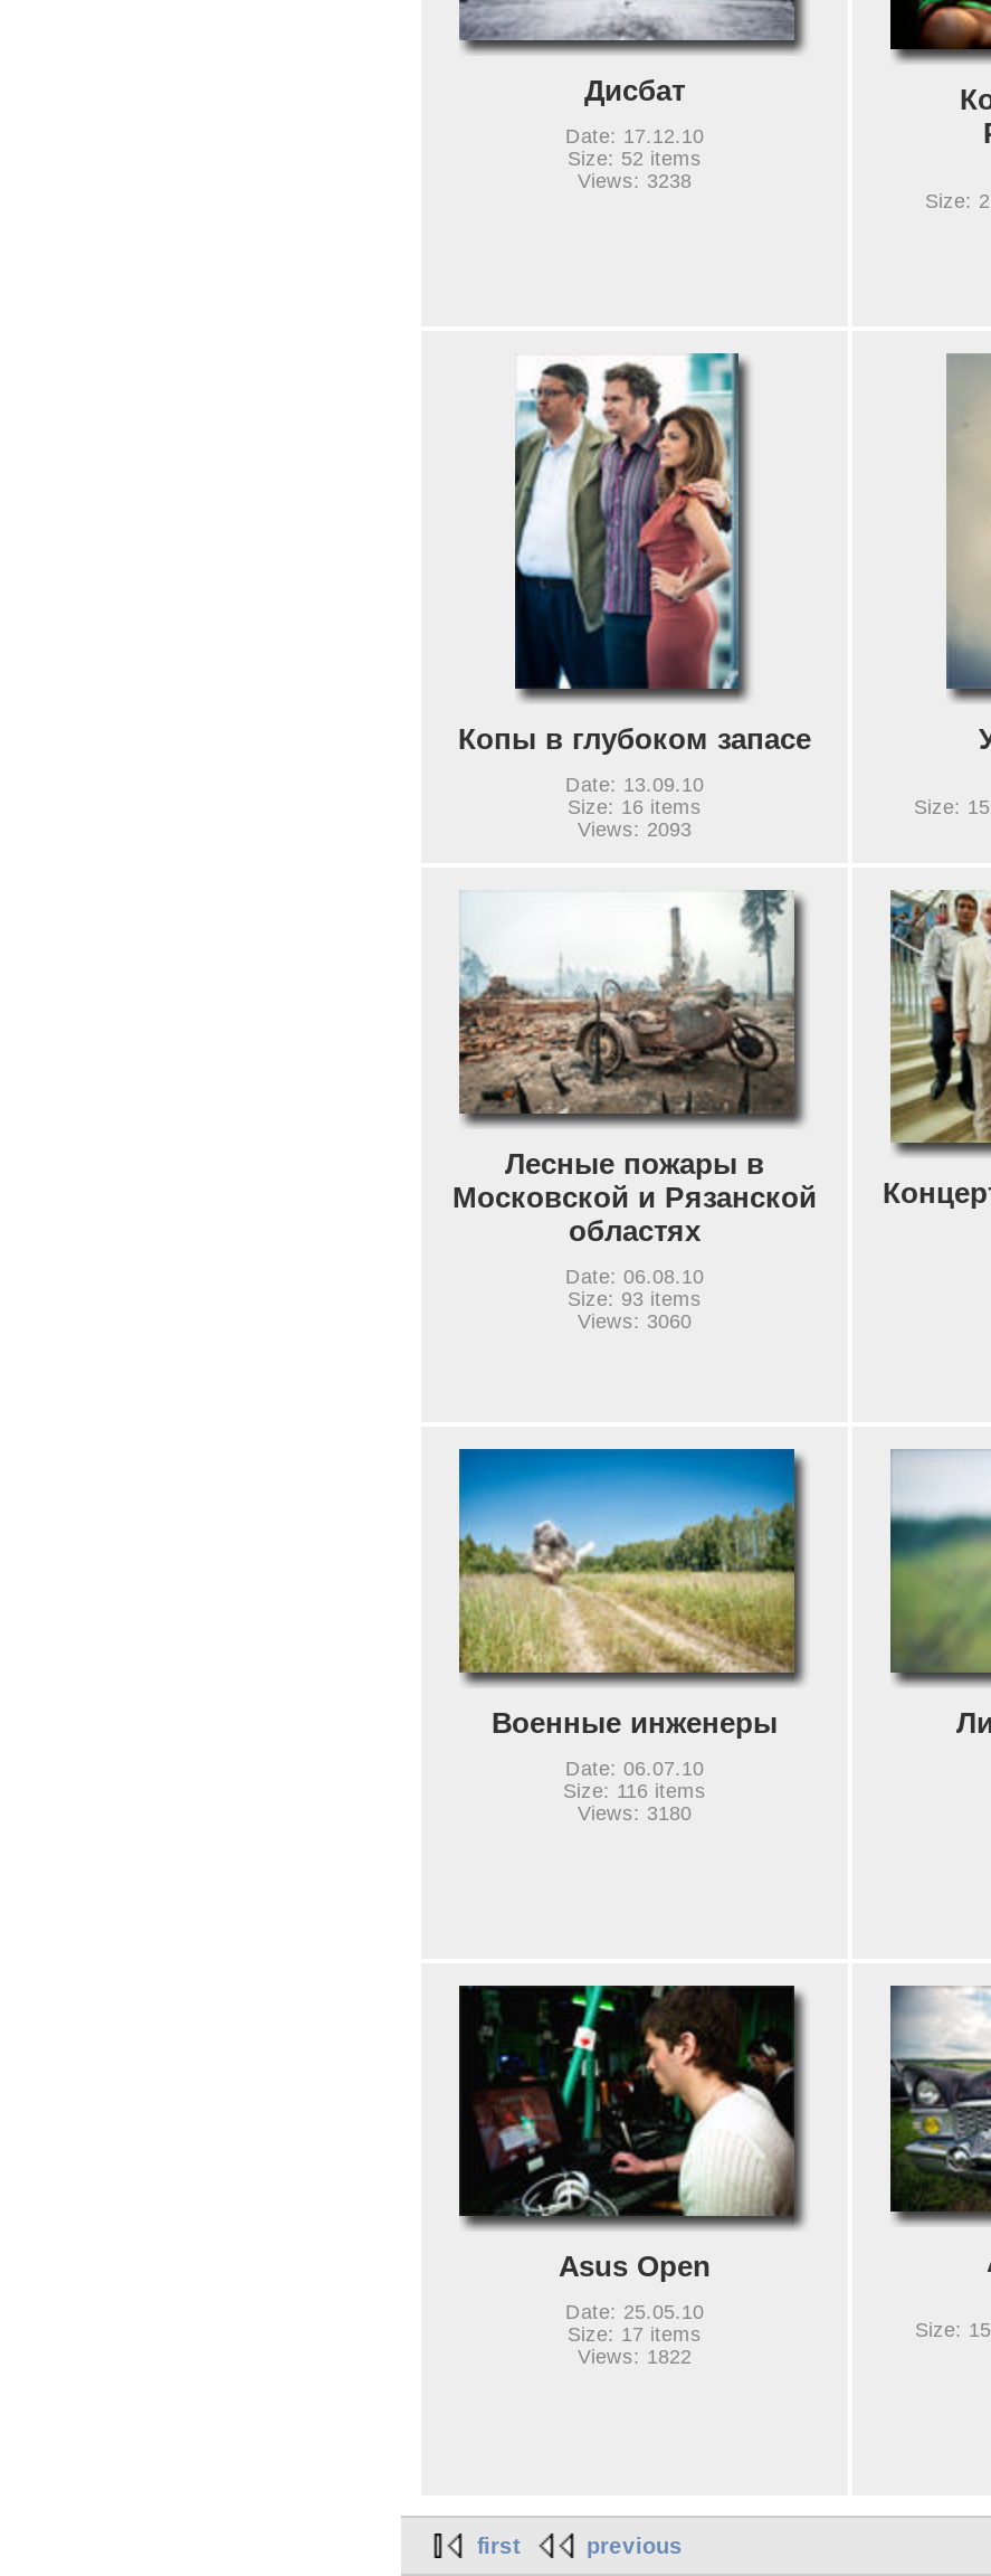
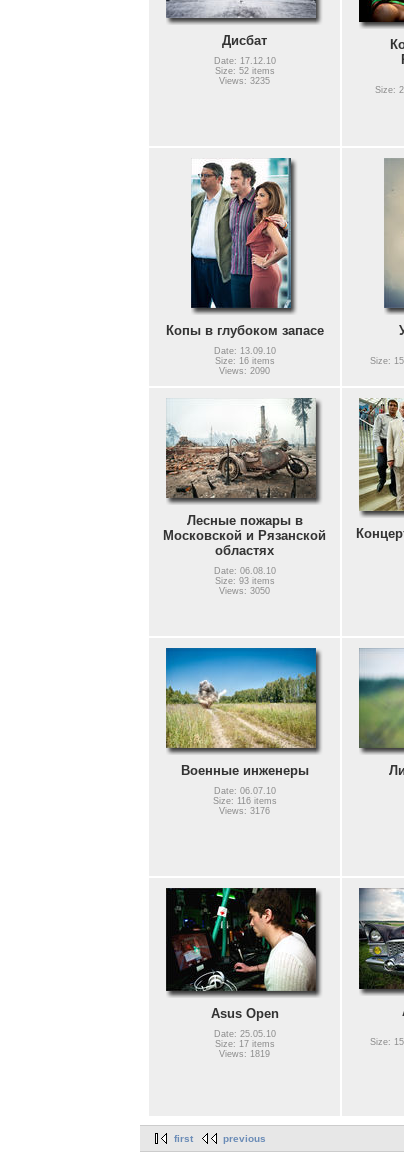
[578,169,692,192] Views: 3238 -> [219,76,270,86] Views: 3235
[578,818,692,840] Views: 2093 -> [219,366,270,376] Views: 2090
[578,1310,692,1332] Views: 3060 -> [219,586,270,596] Views: 3050
[578,1802,692,1824] Views: 3180 -> [219,806,270,816] Views: 3176
[578,2345,692,2367] Views: 1822 -> [219,1049,270,1059] Views: 1819

